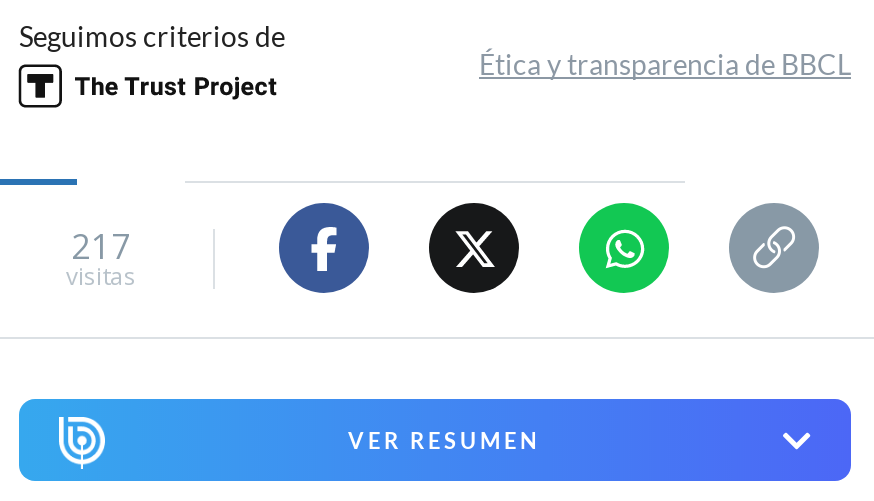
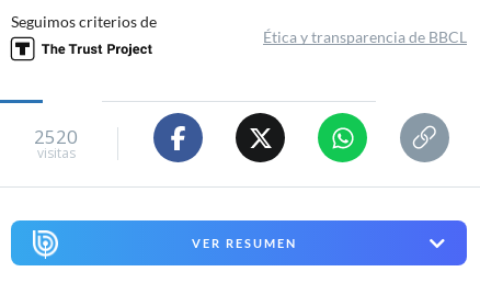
[71,223,131,269] 217 -> [34,124,78,149] 2520

